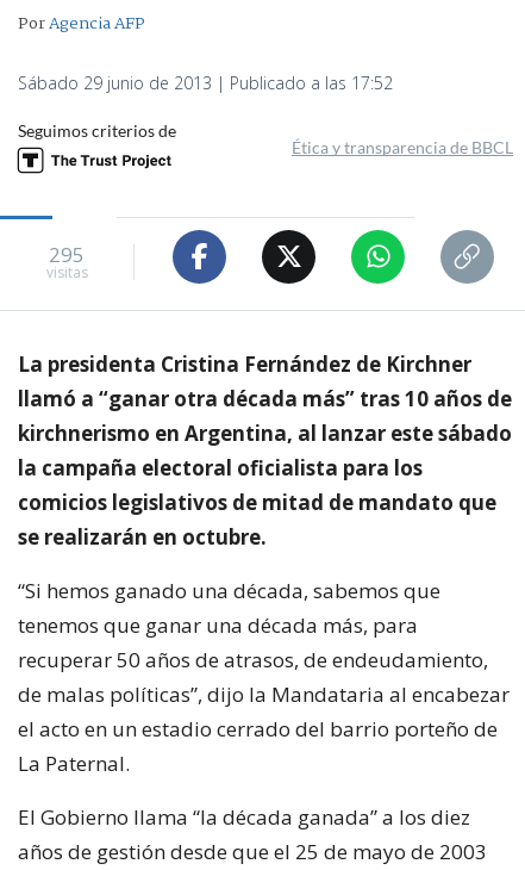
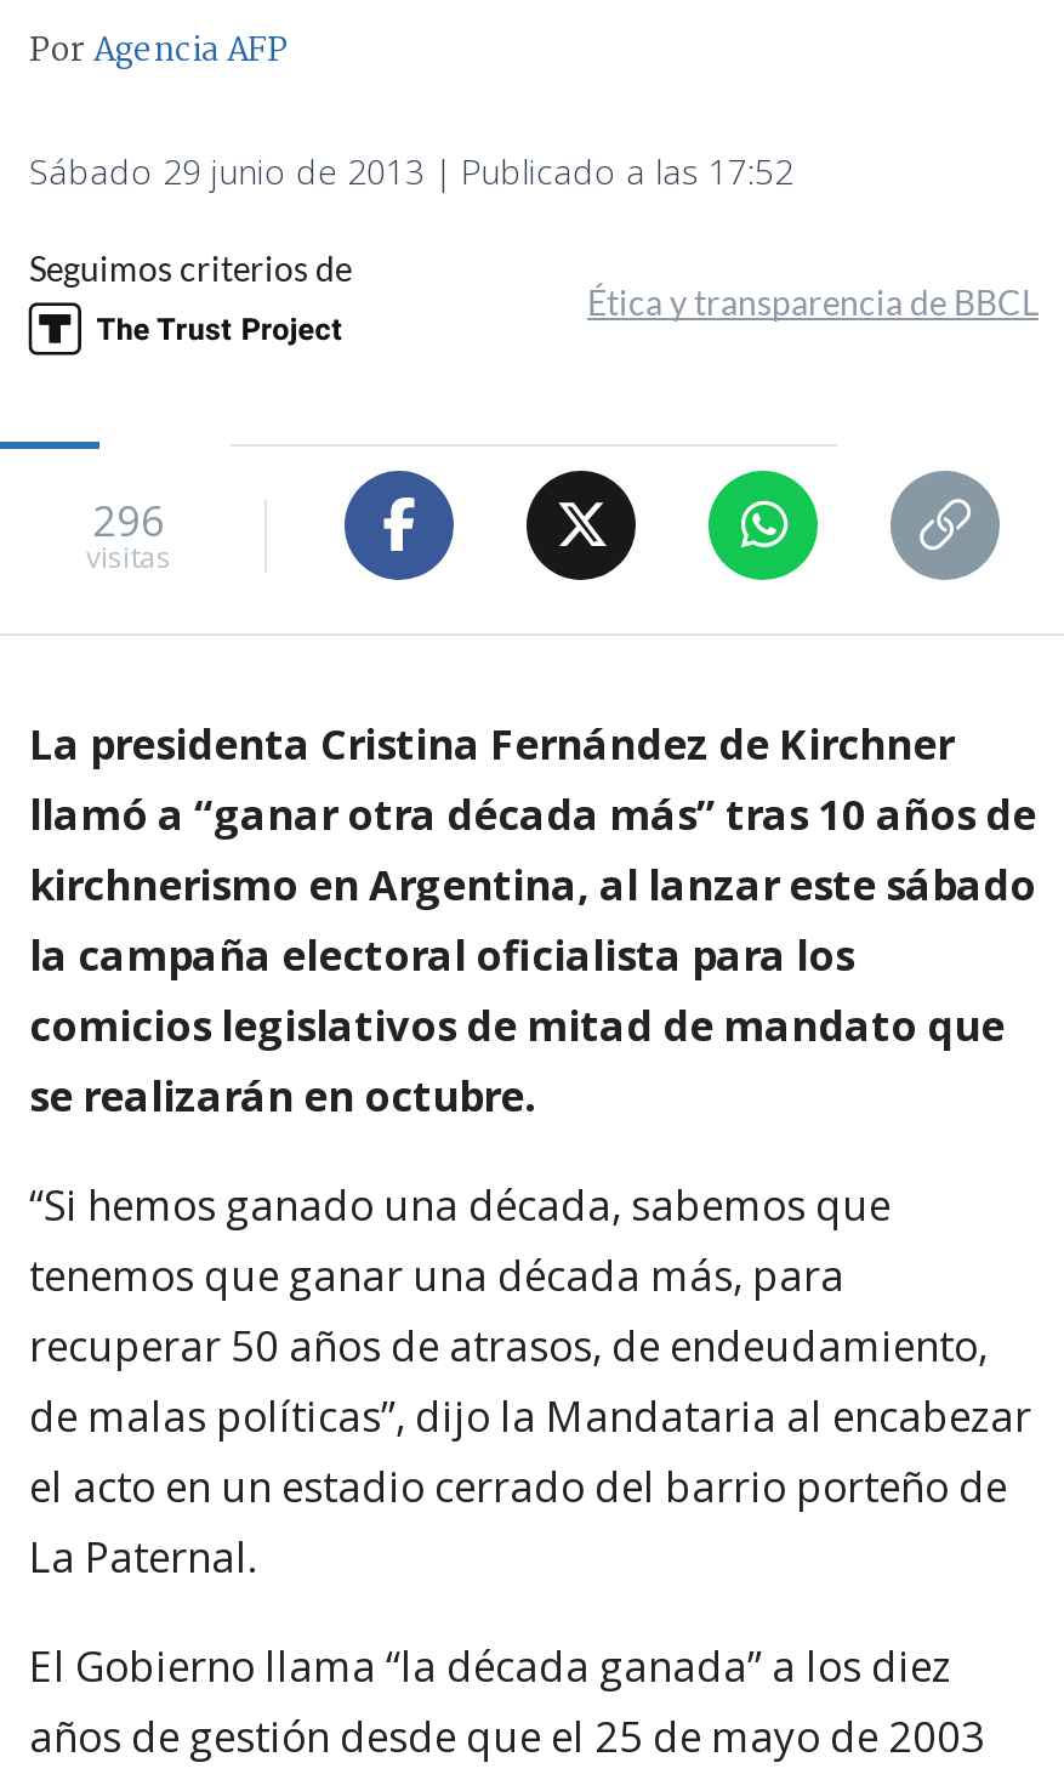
[49,241,85,269] 295 -> [92,493,165,549] 296

